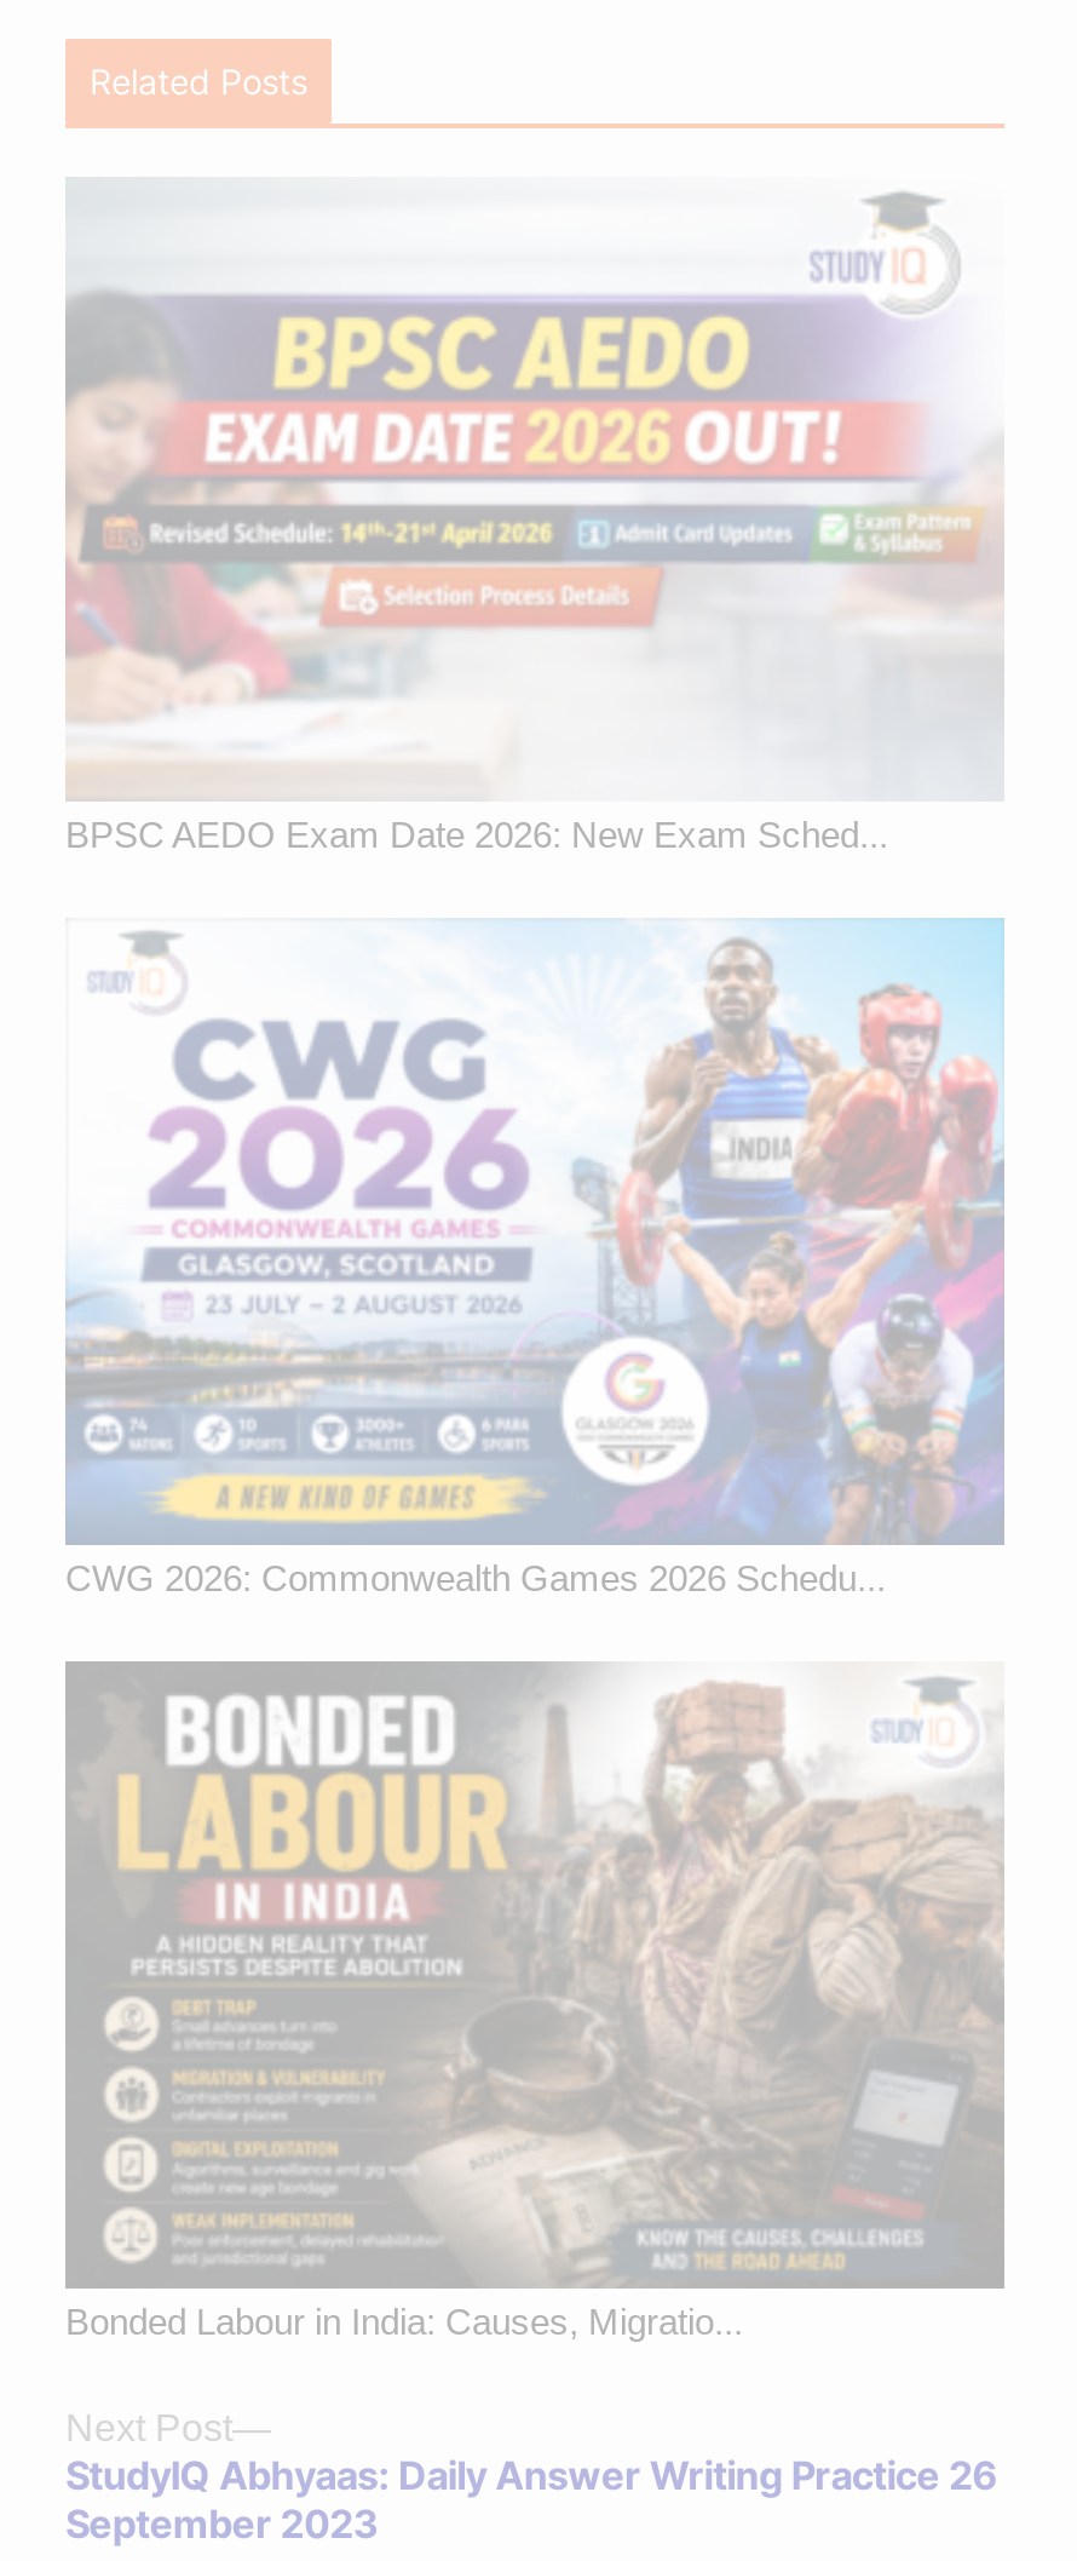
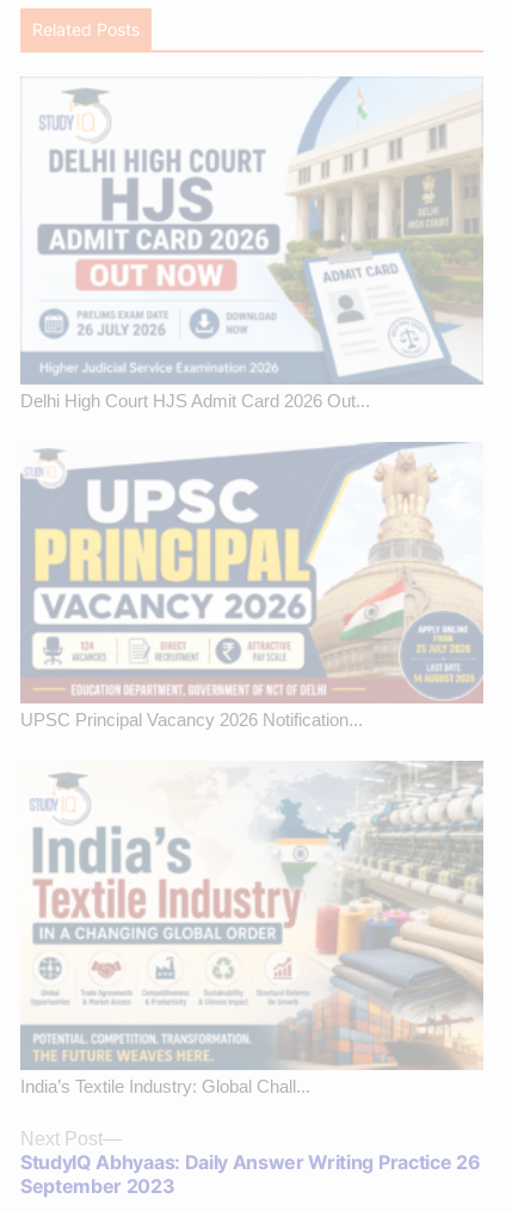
[63,179,1004,856] [image] | BPSC AEDO Exam Date 2026: New Exam Sched... -> [19,75,485,411] [image] | Delhi High Court HJS Admit Card 2026 Out...
[63,915,1007,1598] [image] | CWG 2026: Commonwealth Games 2026 Schedu... -> [19,441,485,730] [image] | UPSC Principal Vacancy 2026 Notification...
[63,1659,1007,2341] [image] | Bonded Labour in India: Causes, Migratio... -> [20,760,483,1096] [image] | India’s Textile Industry: Global Chall...

